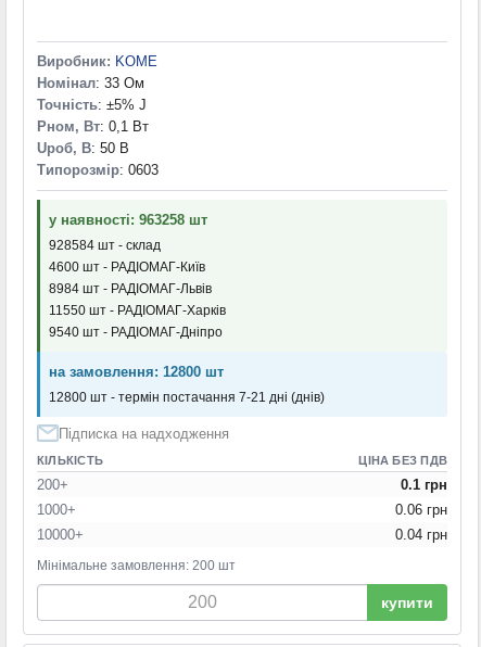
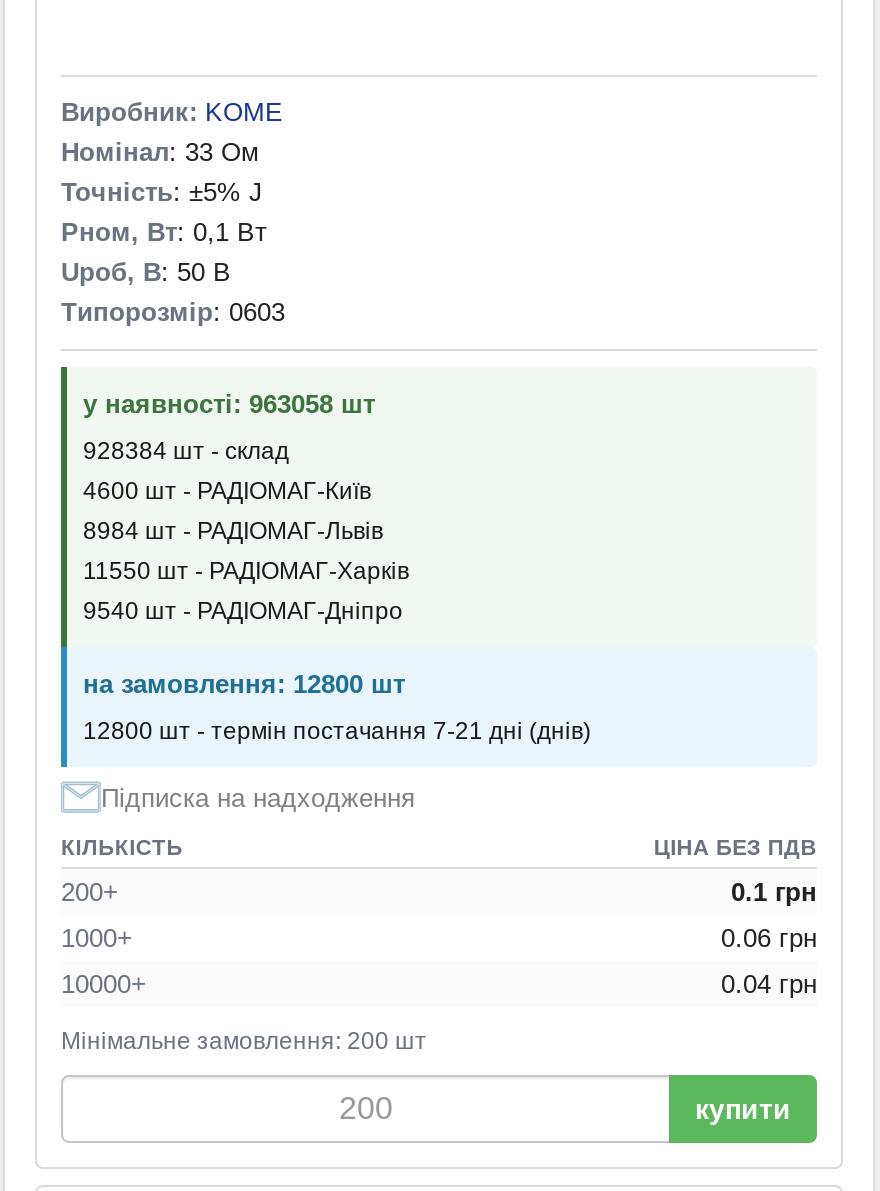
[49,212,207,228] у наявності: 963258 шт -> [83,389,375,419] у наявності: 963058 шт
[49,238,161,253] 928584 шт - склад -> [83,437,289,465] 928384 шт - склад

